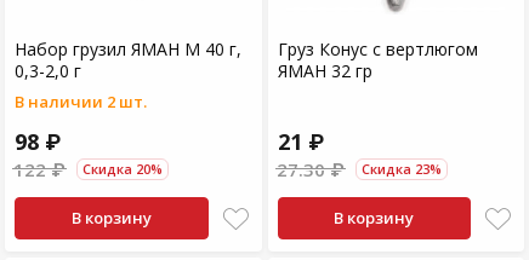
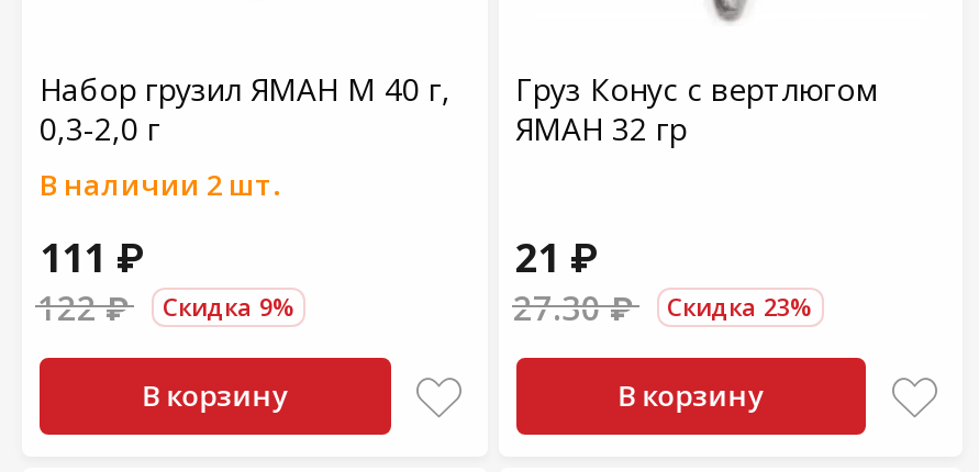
[15,127,61,156] 98 ₽ -> [40,231,145,283] 111 ₽
[83,160,163,178] Скидка 20% -> [163,290,294,323] Скидка 9%

